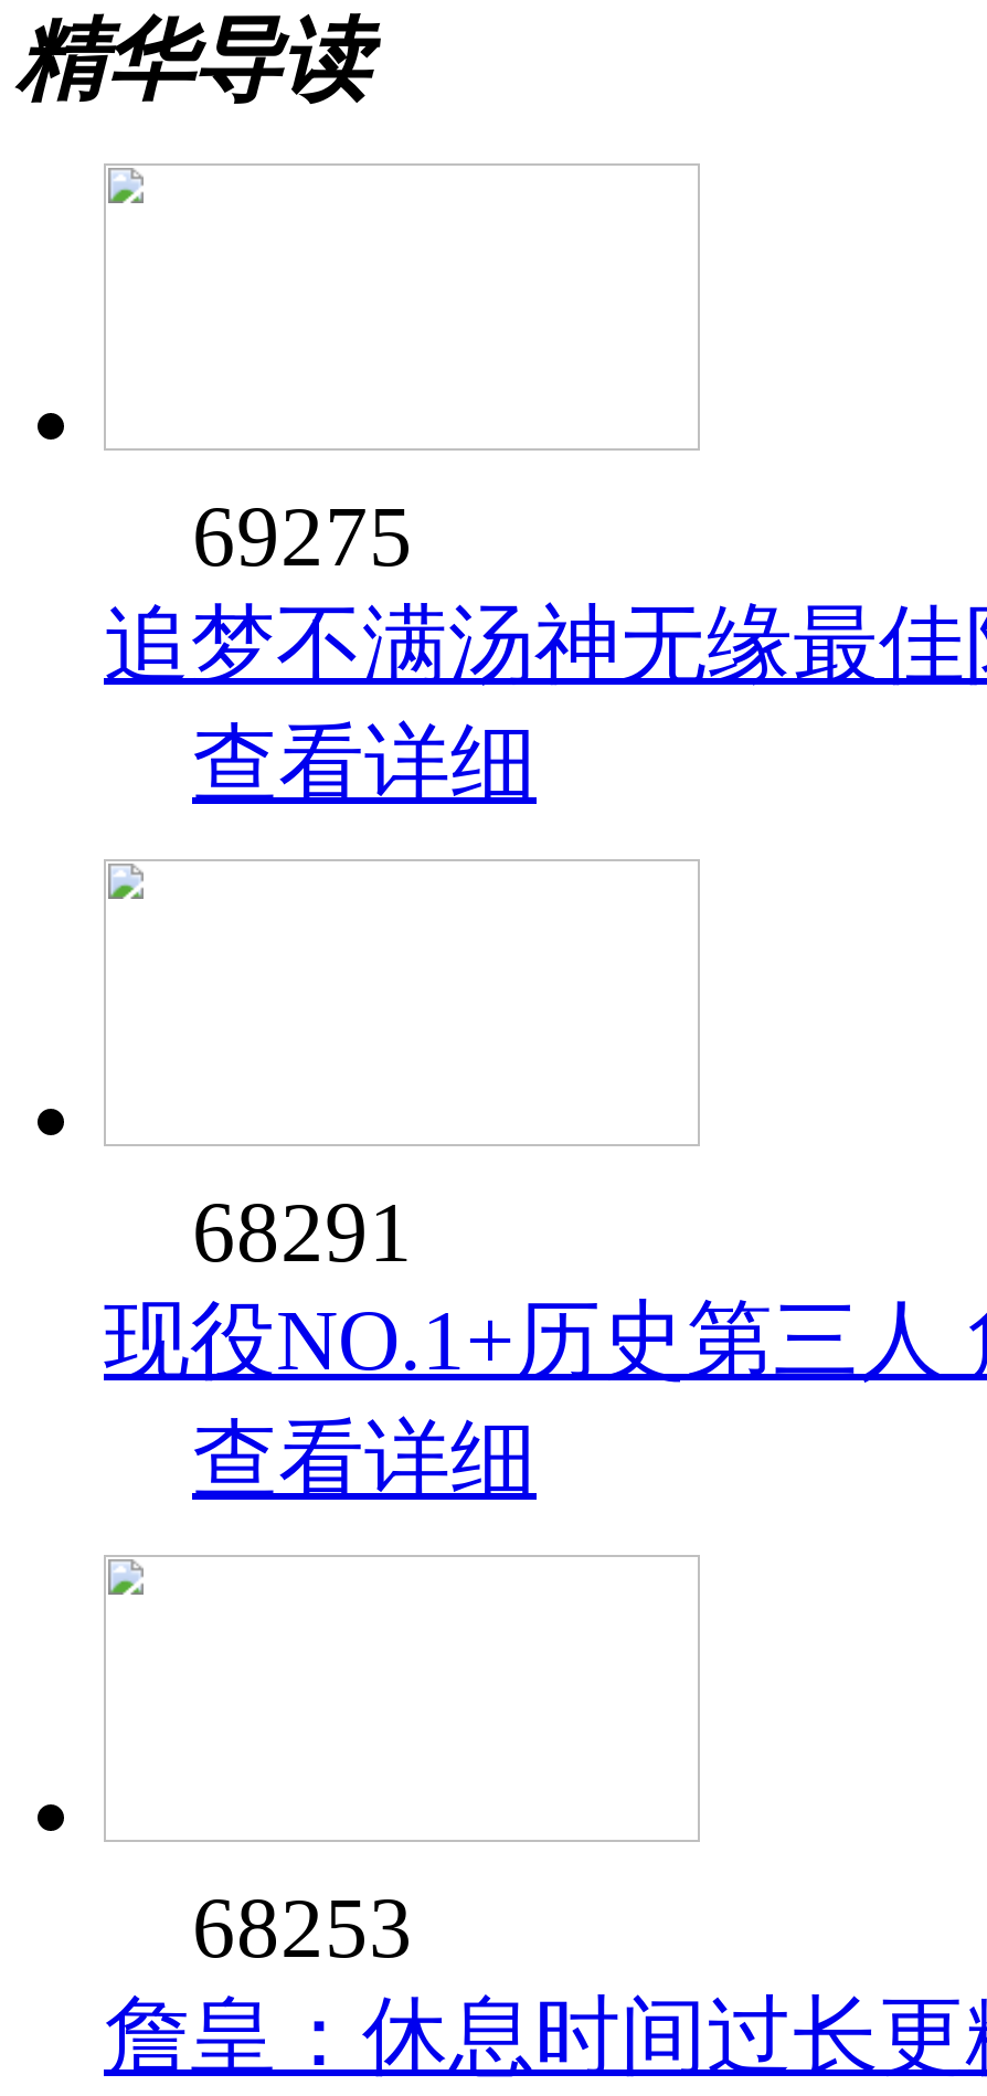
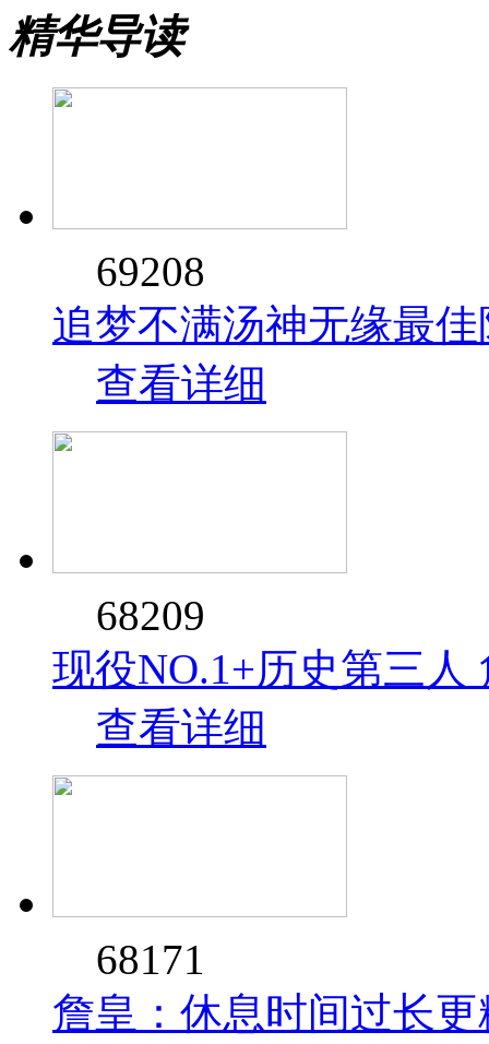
[192,488,413,583] 69275 -> [96,248,205,295] 69208
[192,1184,413,1279] 68291 -> [96,592,205,639] 68209
[192,1880,413,1975] 68253 -> [96,936,205,983] 68171

